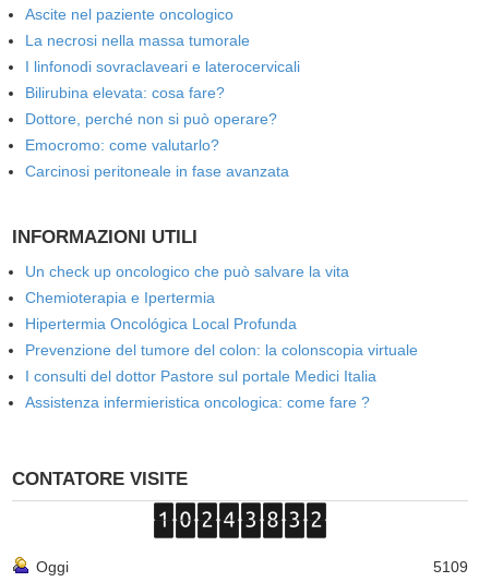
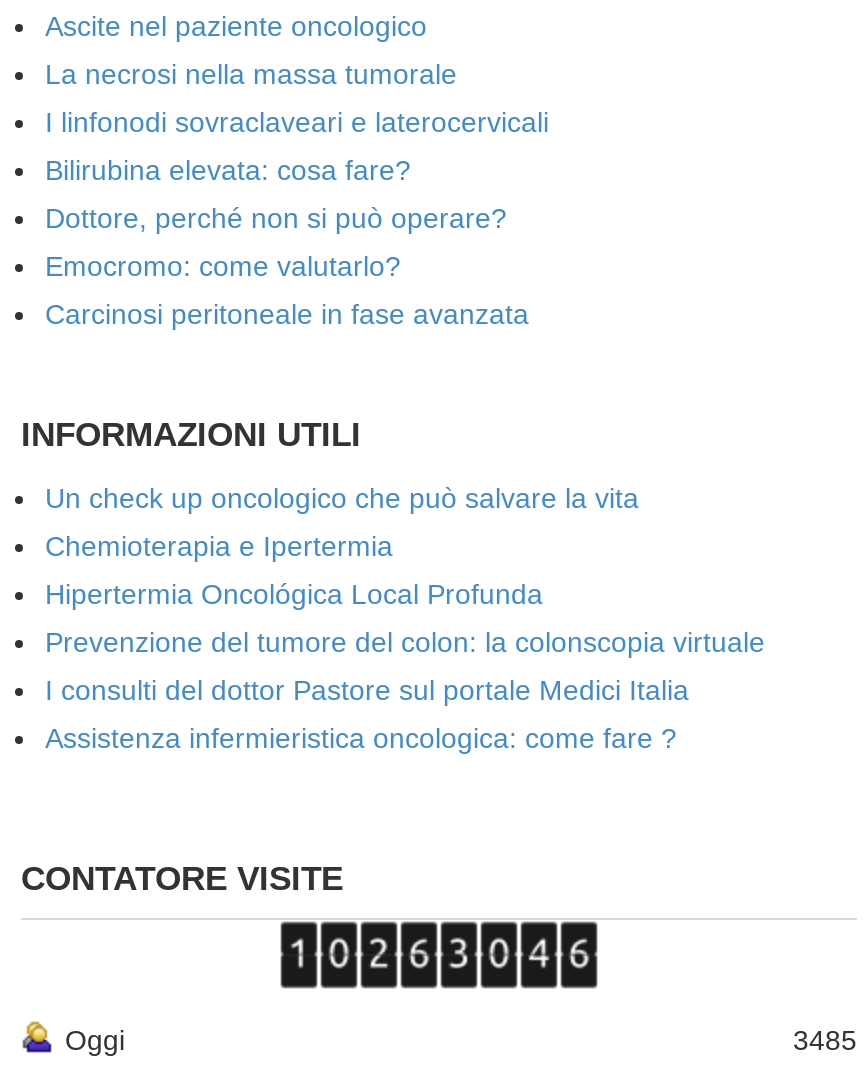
[433,558,468,575] 5109 -> [793,1024,857,1056] 3485

